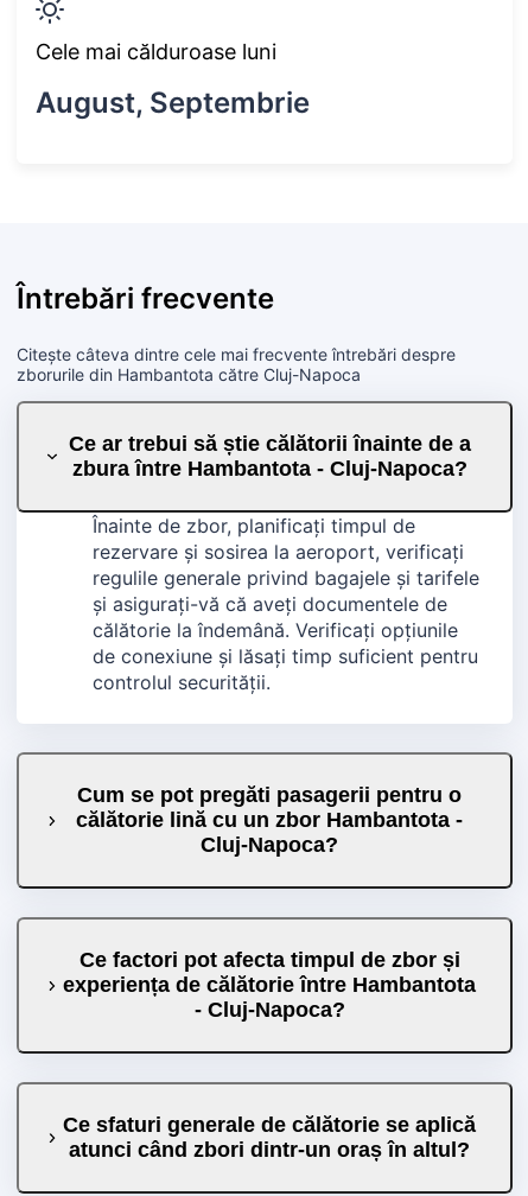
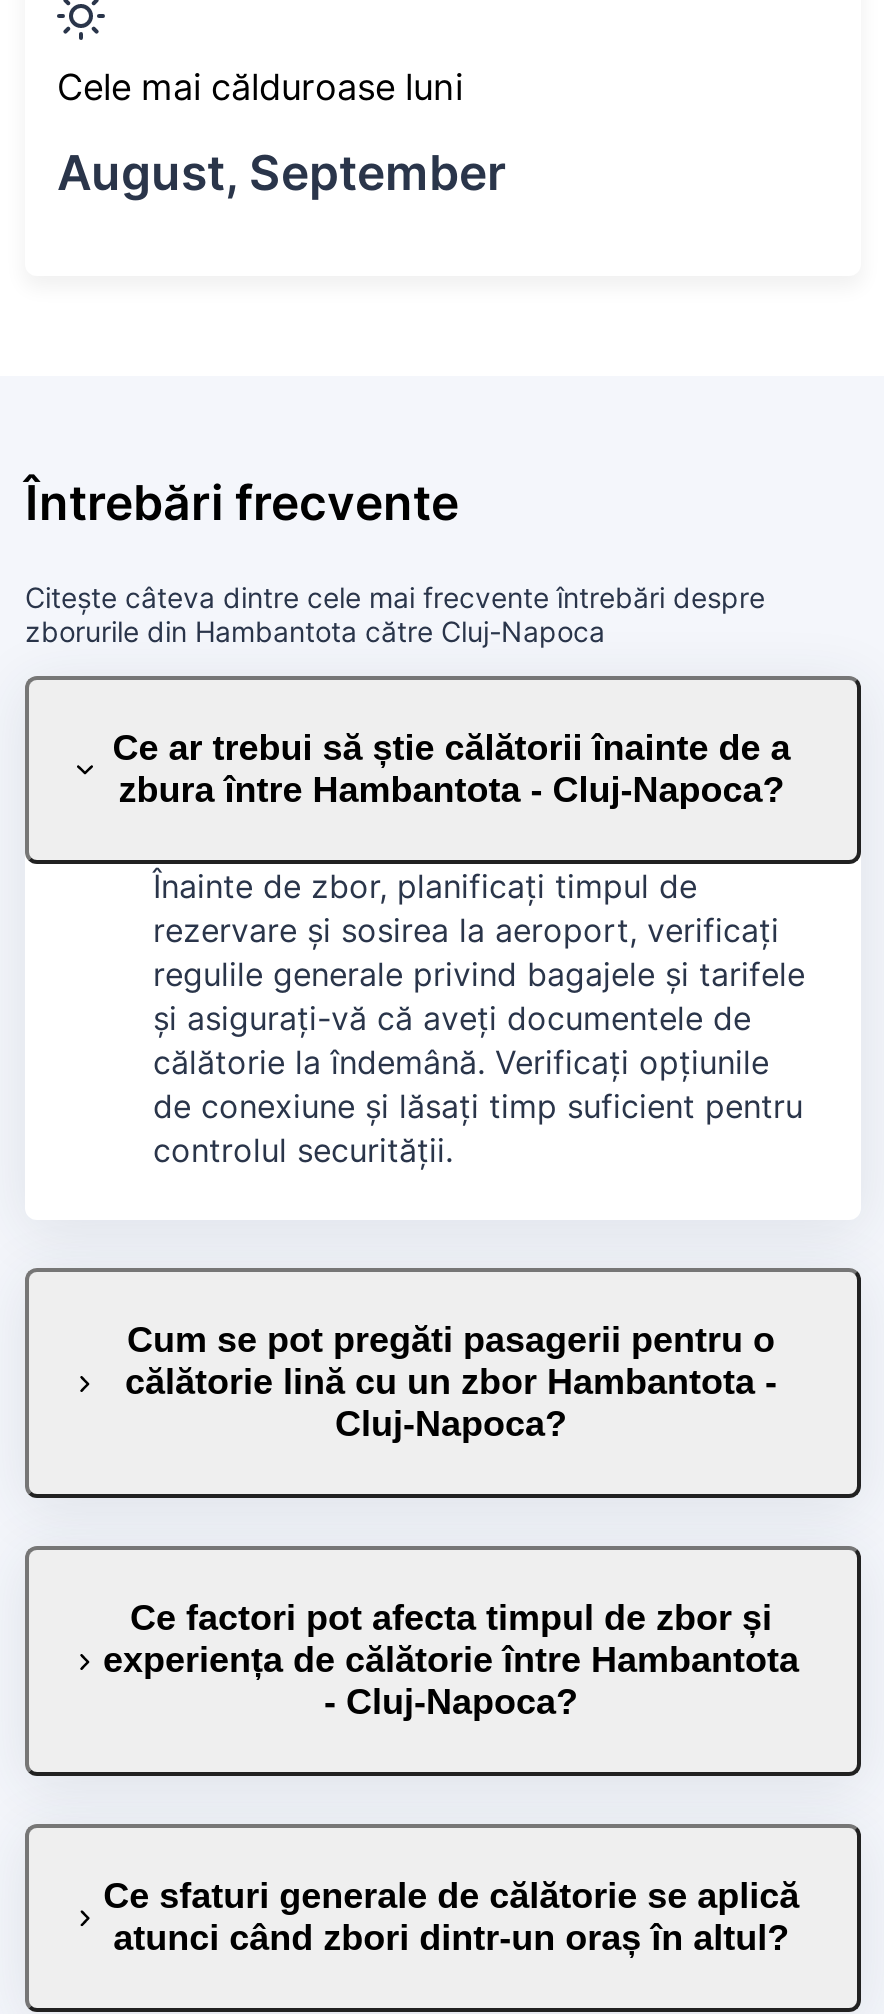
[36,86,310,120] August, Septembrie -> [57,144,507,202] August, September

